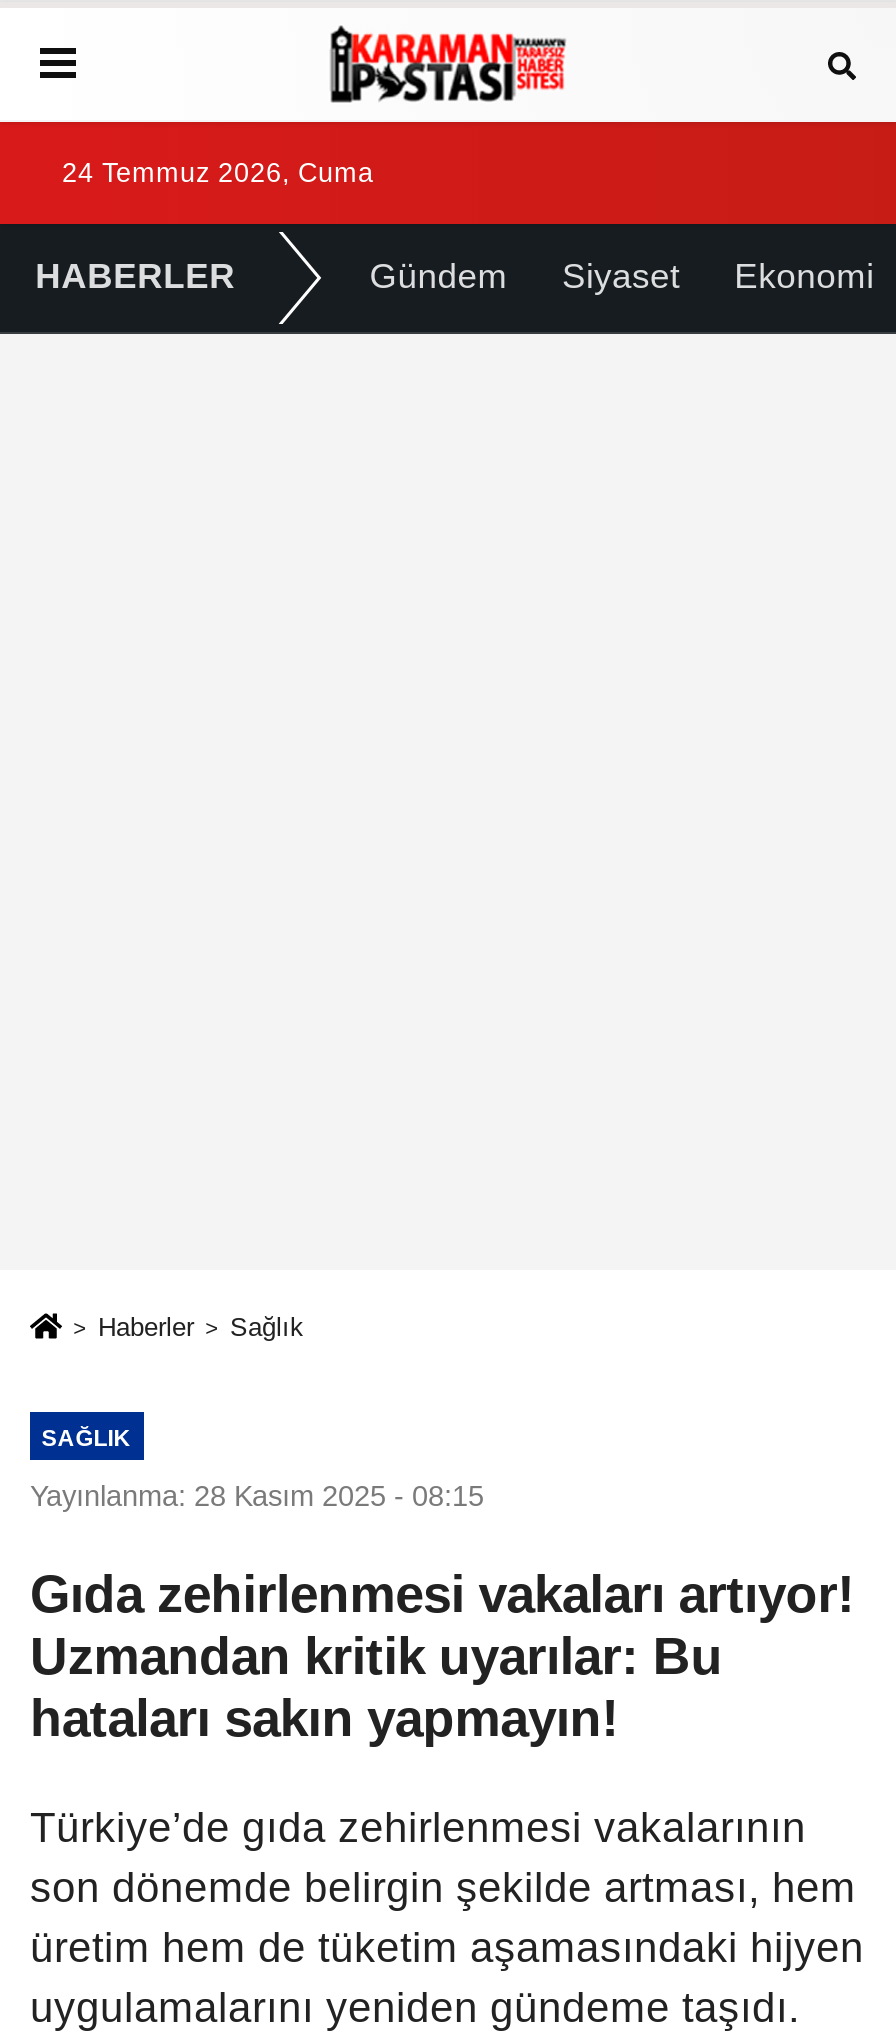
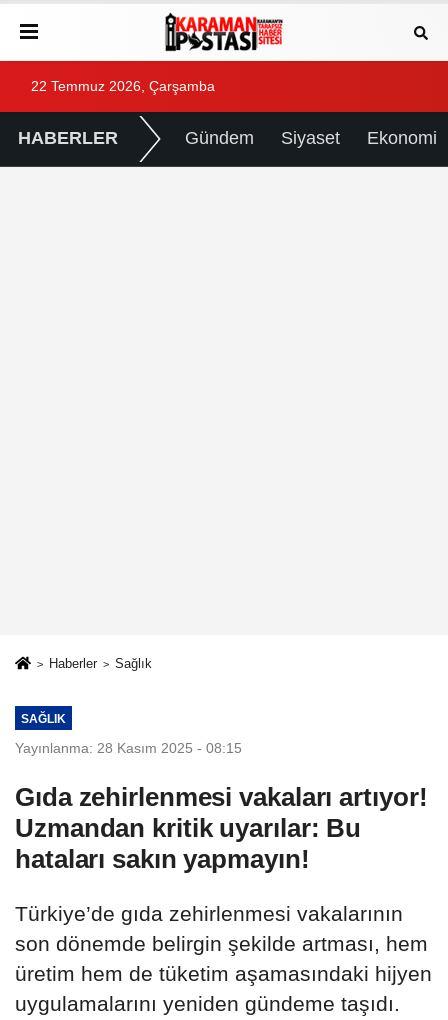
[62,158,374,188] 24 Temmuz 2026, Cuma -> [31,79,215,94] 22 Temmuz 2026, Çarşamba

